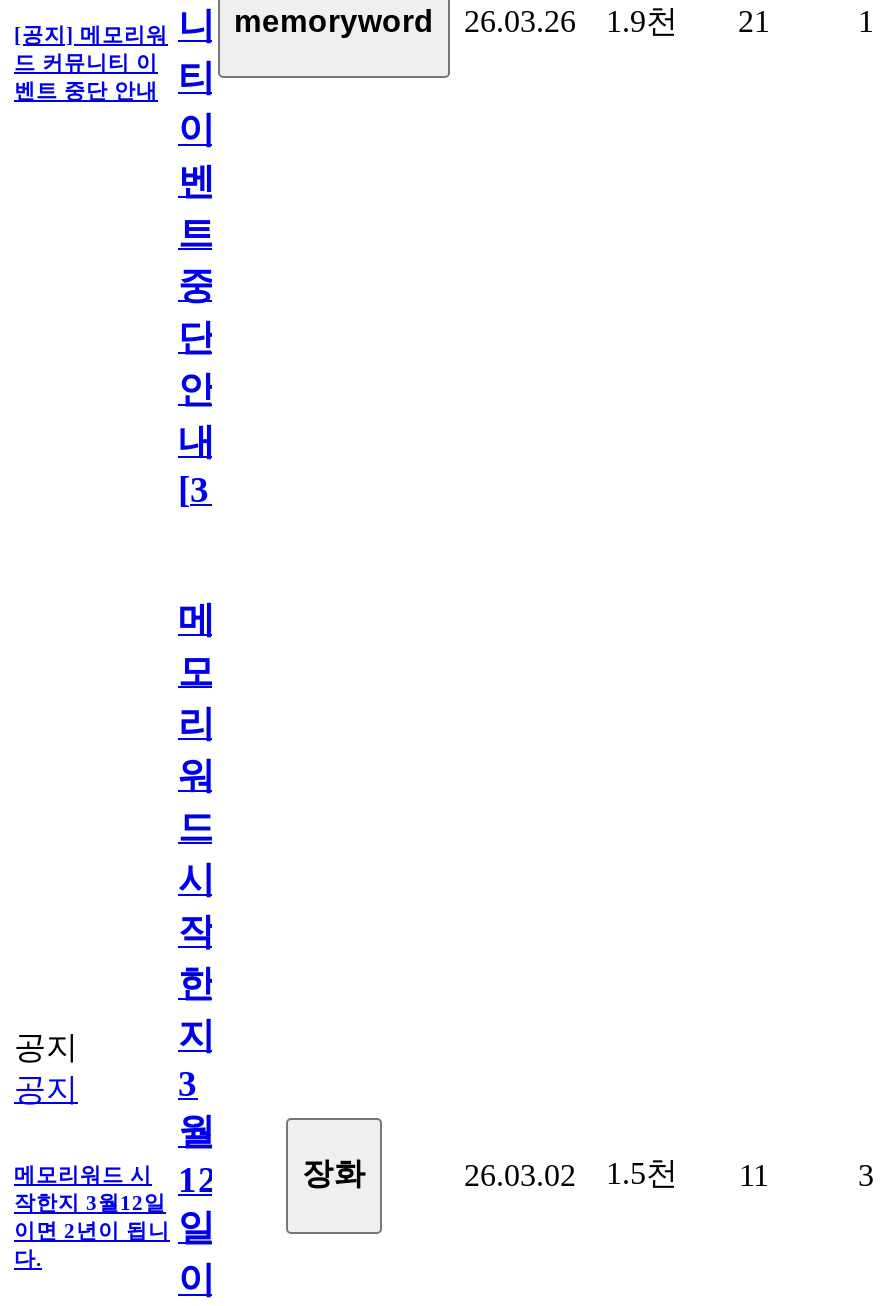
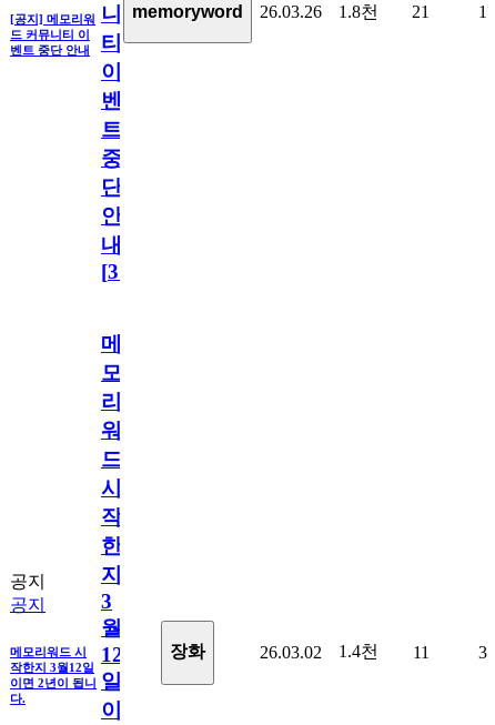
[606,3,678,37] 1.9천 -> [339,2,378,21] 1.8천
[464,1155,769,1191] 26.03.02 1.5천 11 -> [260,641,429,661] 26.03.02 1.4천 11

